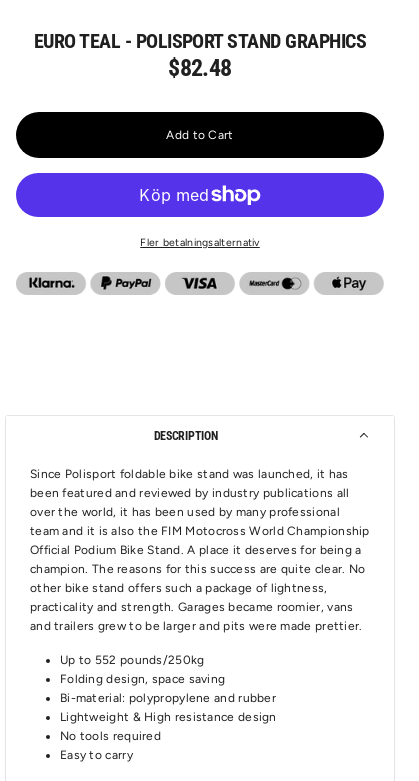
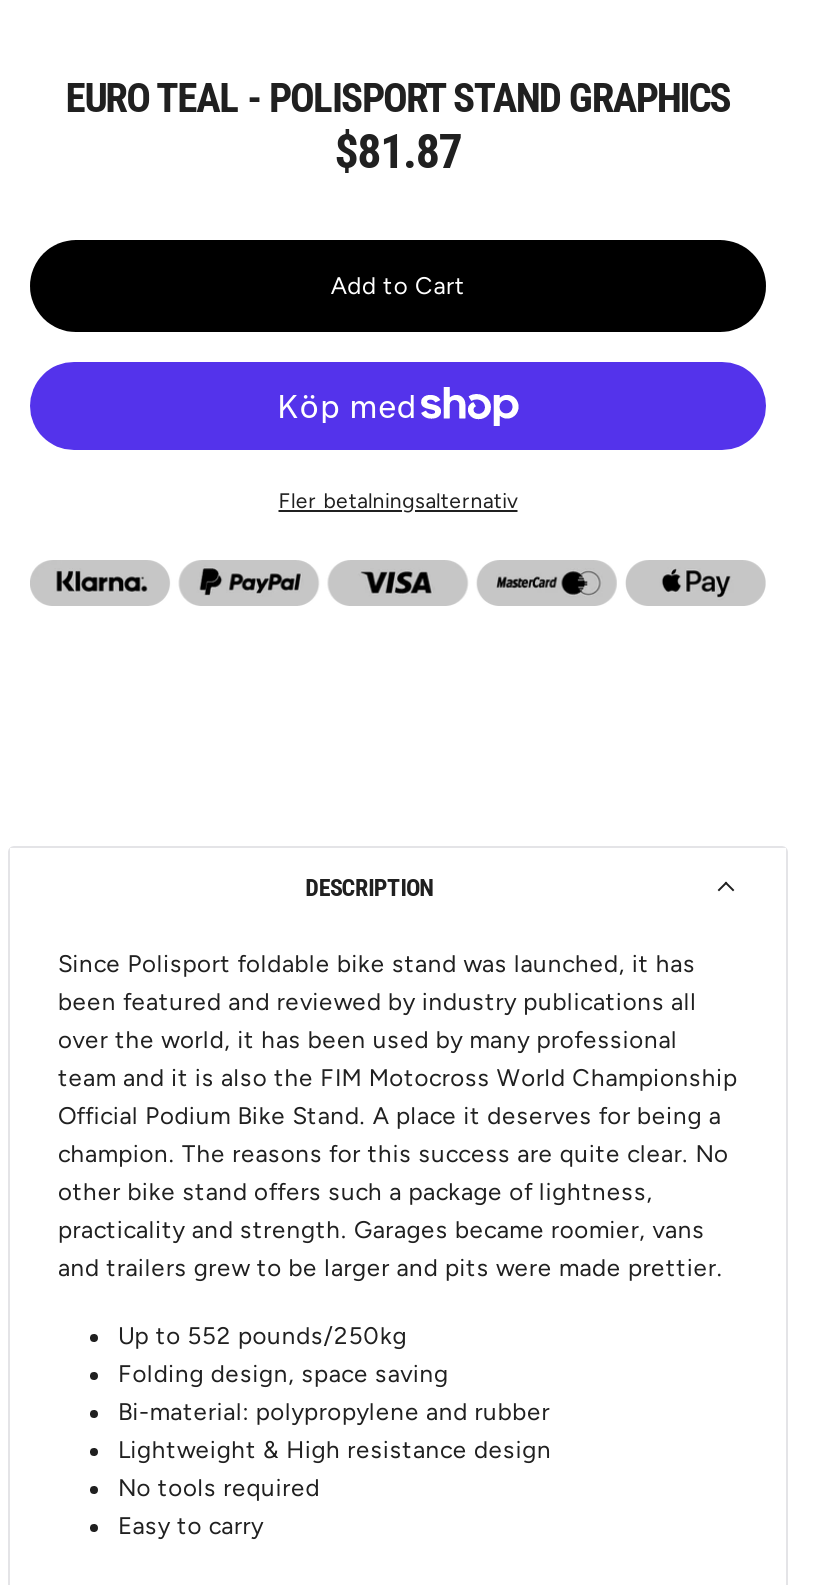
[168,54,232,82] $82.48 -> [335,123,461,179] $81.87

